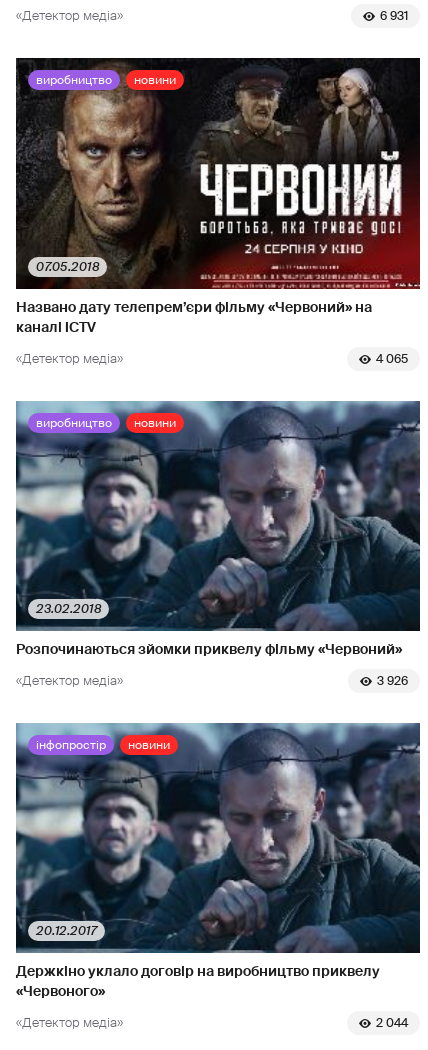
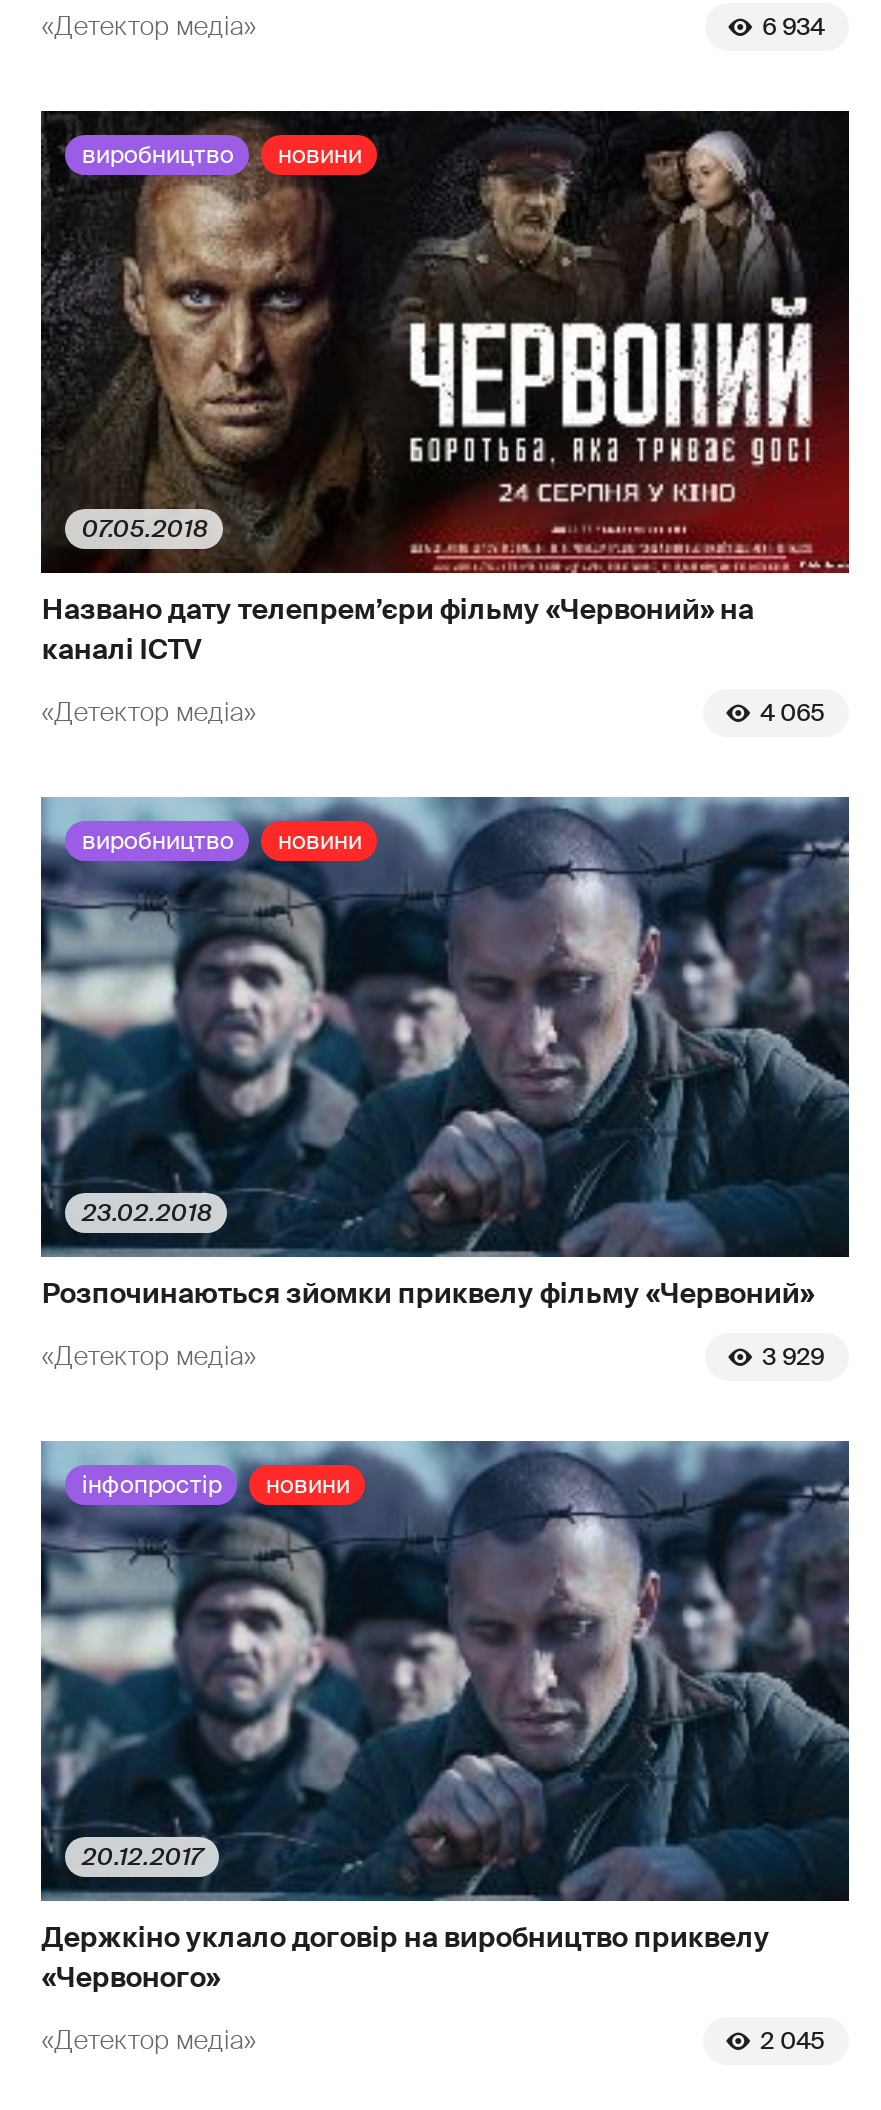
[380,8,408,24] 6 931 -> [762,12,824,44] 6 934
[377,673,408,689] 3 926 -> [762,1341,824,1373] 3 929
[376,1015,408,1031] 2 044 -> [760,2025,824,2057] 2 045

